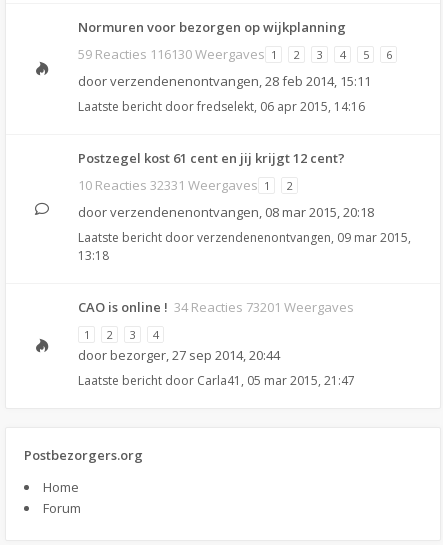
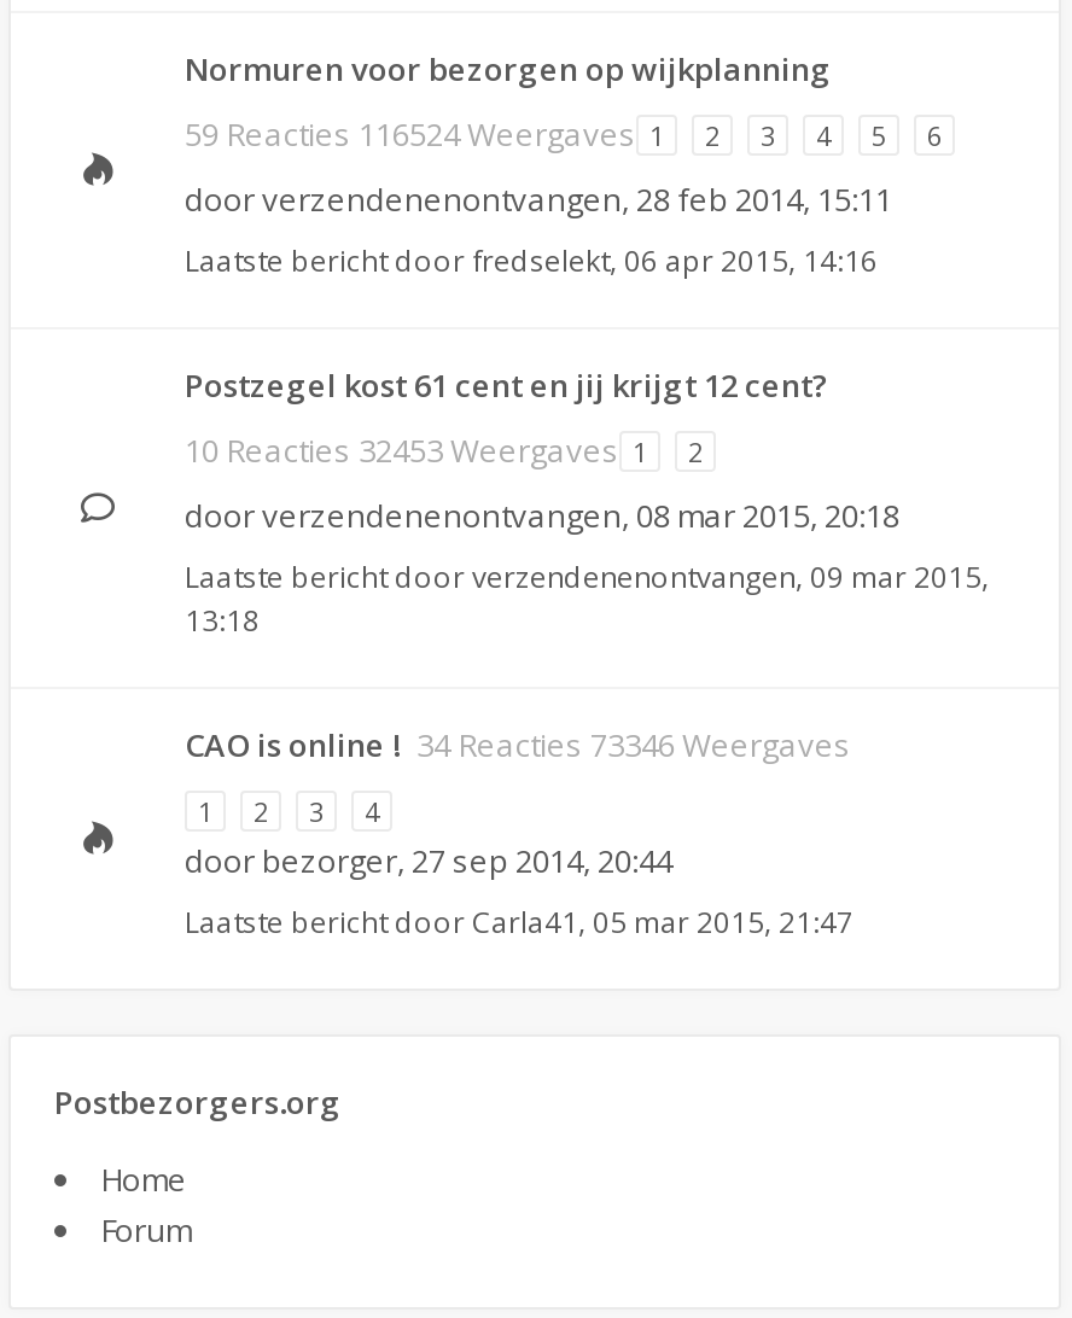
[78,45,276,63] 59 Reacties 116130 Weergaves 1 -> [185,112,664,156] 59 Reacties 116524 Weergaves 1
[78,176,269,194] 10 Reacties 32331 Weergaves 1 -> [185,428,647,472] 10 Reacties 32453 Weergaves 1
[78,298,354,316] CAO is online ! 34 Reacties 73201 Weergaves -> [185,723,851,766] CAO is online ! 34 Reacties 73346 Weergaves

